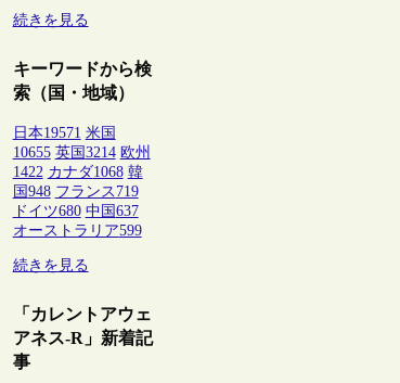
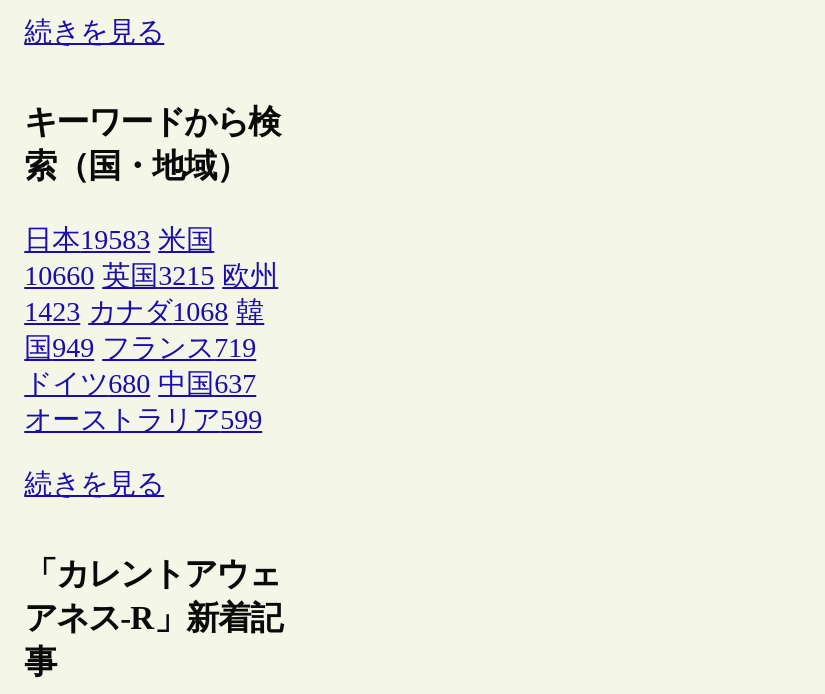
[13,125,116,141] 日本19571 米国 -> [24,225,214,255] 日本19583 米国
[13,144,150,160] 10655 英国3214 欧州 -> [24,261,278,291] 10660 英国3215 欧州
[13,164,143,180] 1422 カナダ1068 韓 -> [24,297,264,327] 1423 カナダ1068 韓
[13,183,138,199] 国948 フランス719 -> [24,333,256,363] 国949 フランス719

